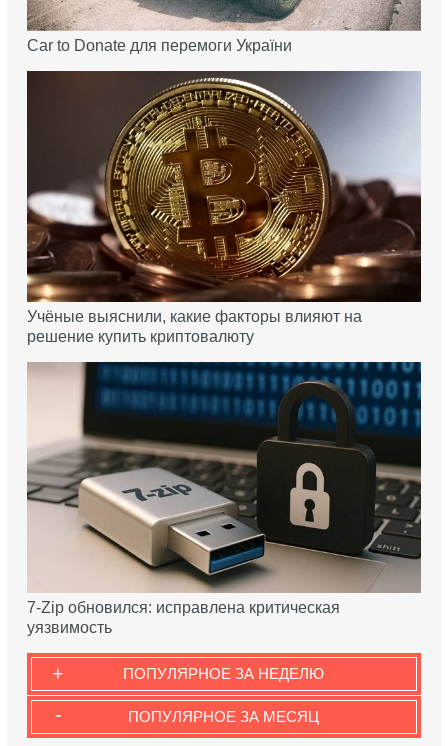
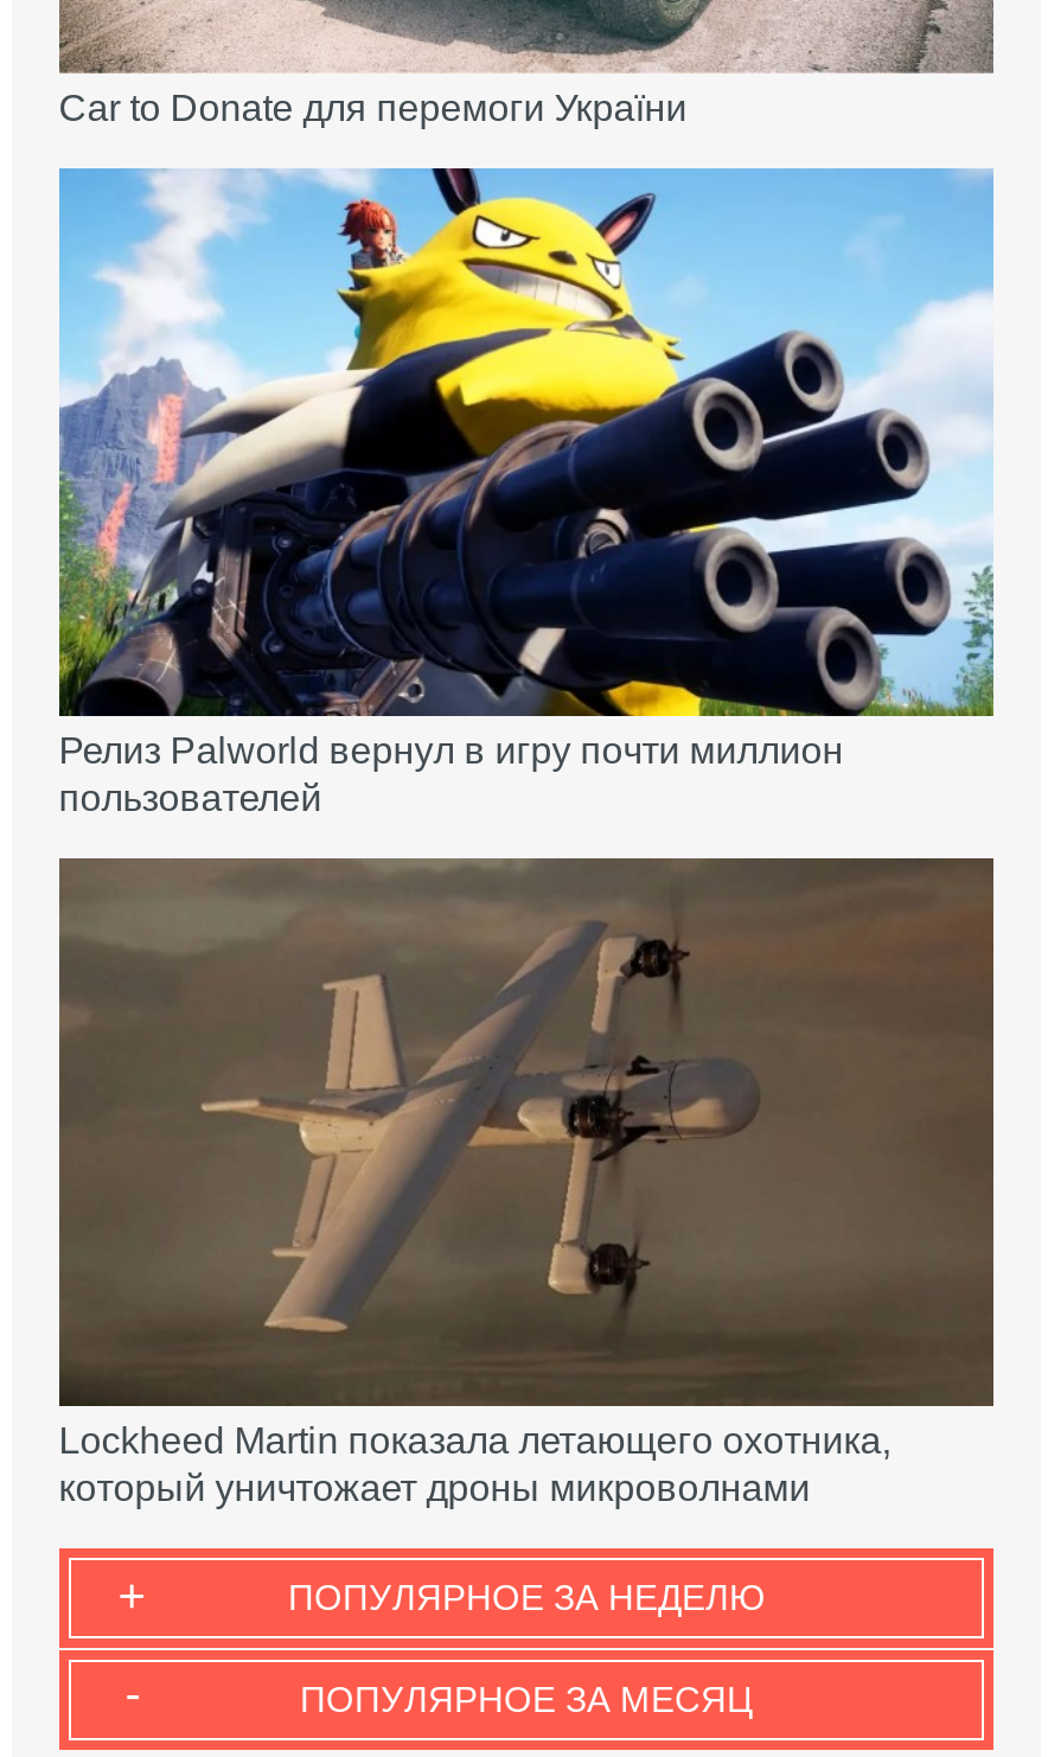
[26,70,422,345] [image] | Учёные выяснили, какие факторы влияют на | решение купить криптовалюту -> [57,166,996,818] [image] | Релиз Palworld вернул в игру почти миллион | пользователей
[27,361,421,636] [image] | 7-Zip обновился: исправлена критическая | уязвимость -> [57,856,996,1509] [image] | Lockheed Martin показала летающего охотника, | который уничтожает дроны микроволнами

